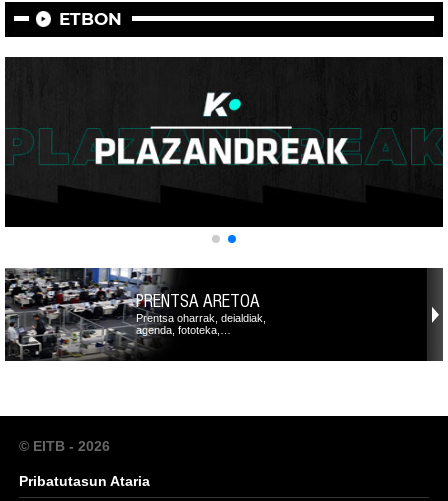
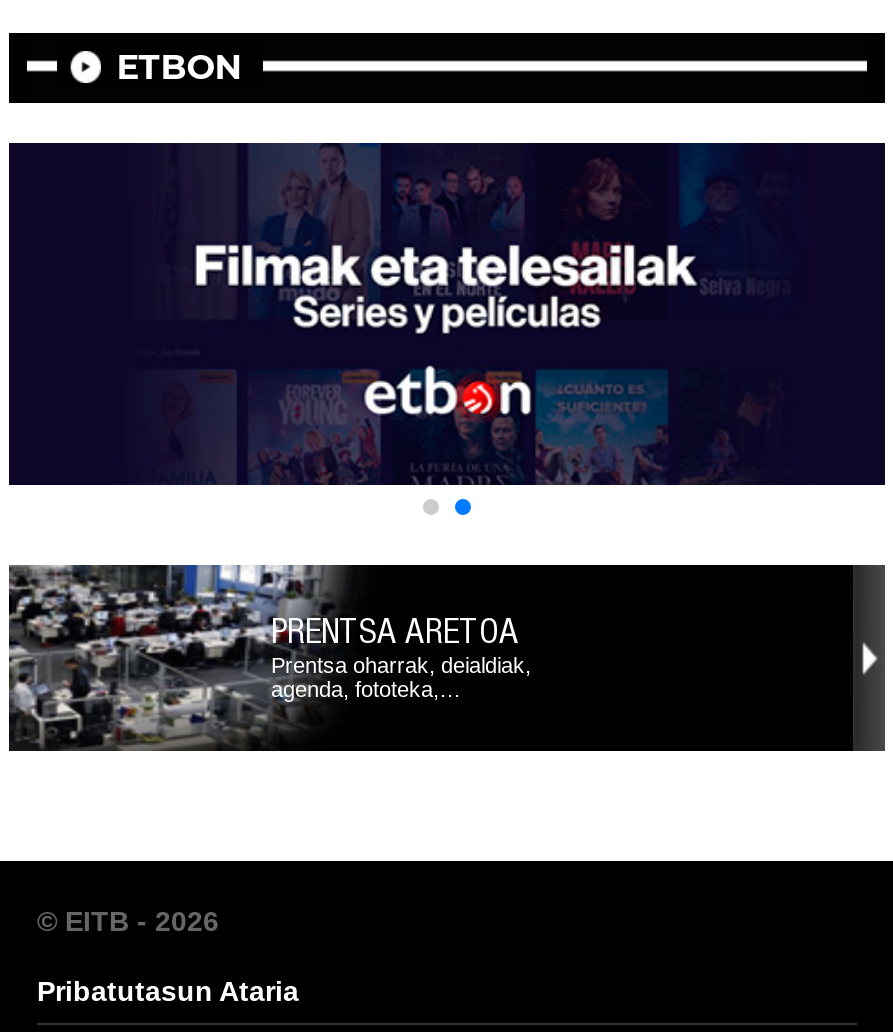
[5,57,443,227] [image] -> [11,143,883,485] [image]

